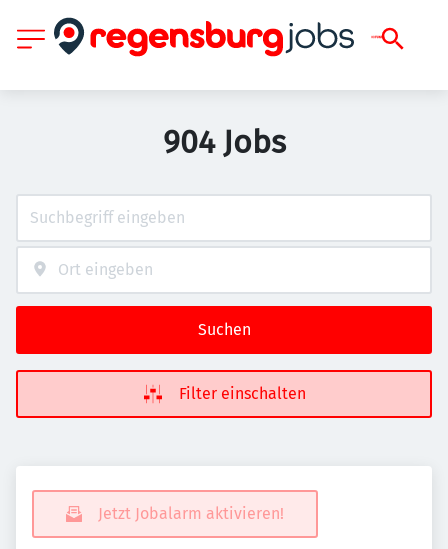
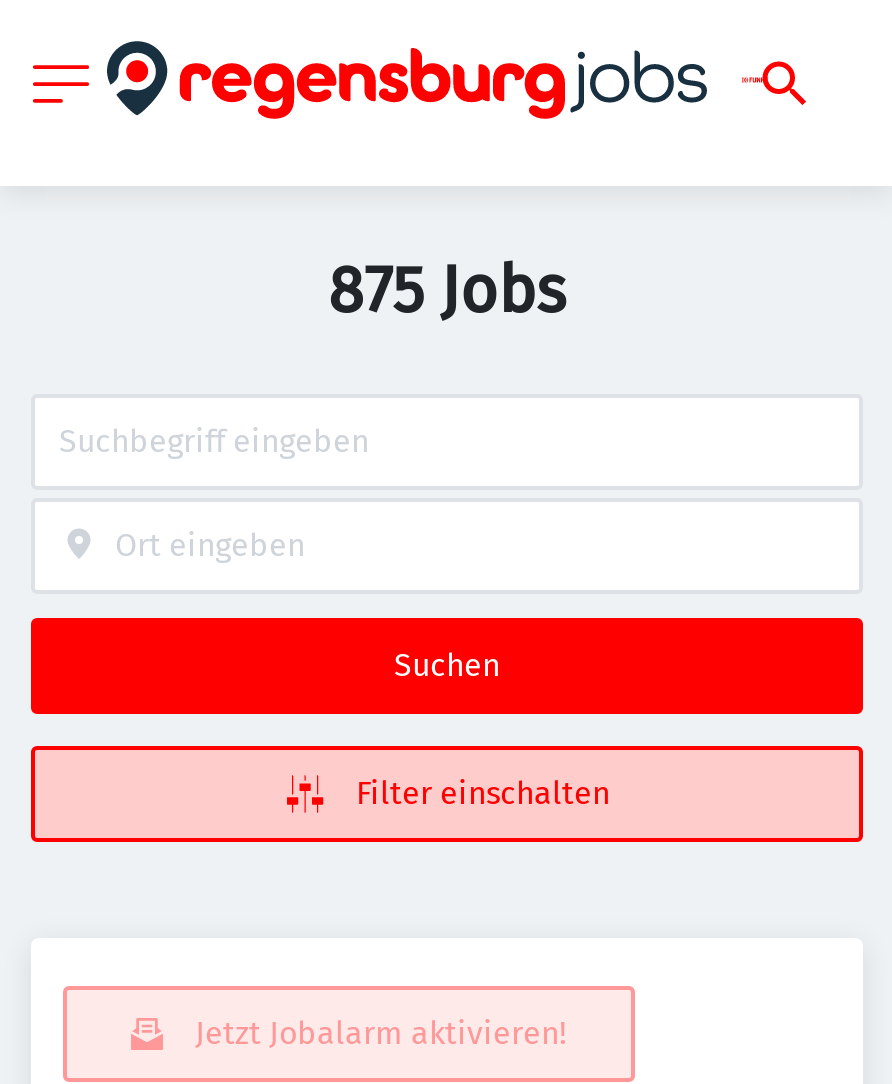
[162,123,285,161] 904 Jobs -> [328,252,566,328] 875 Jobs

